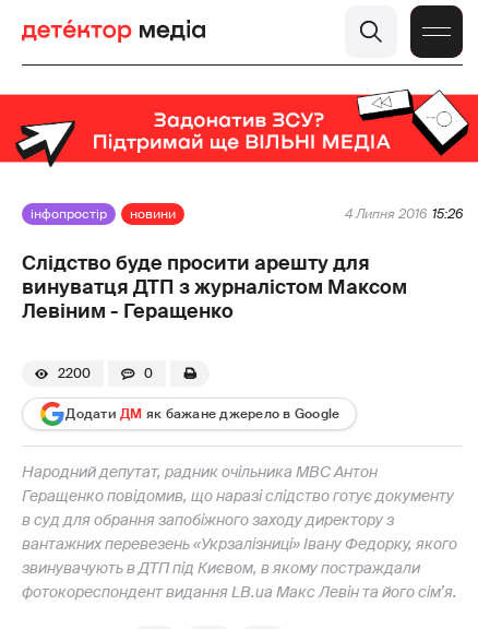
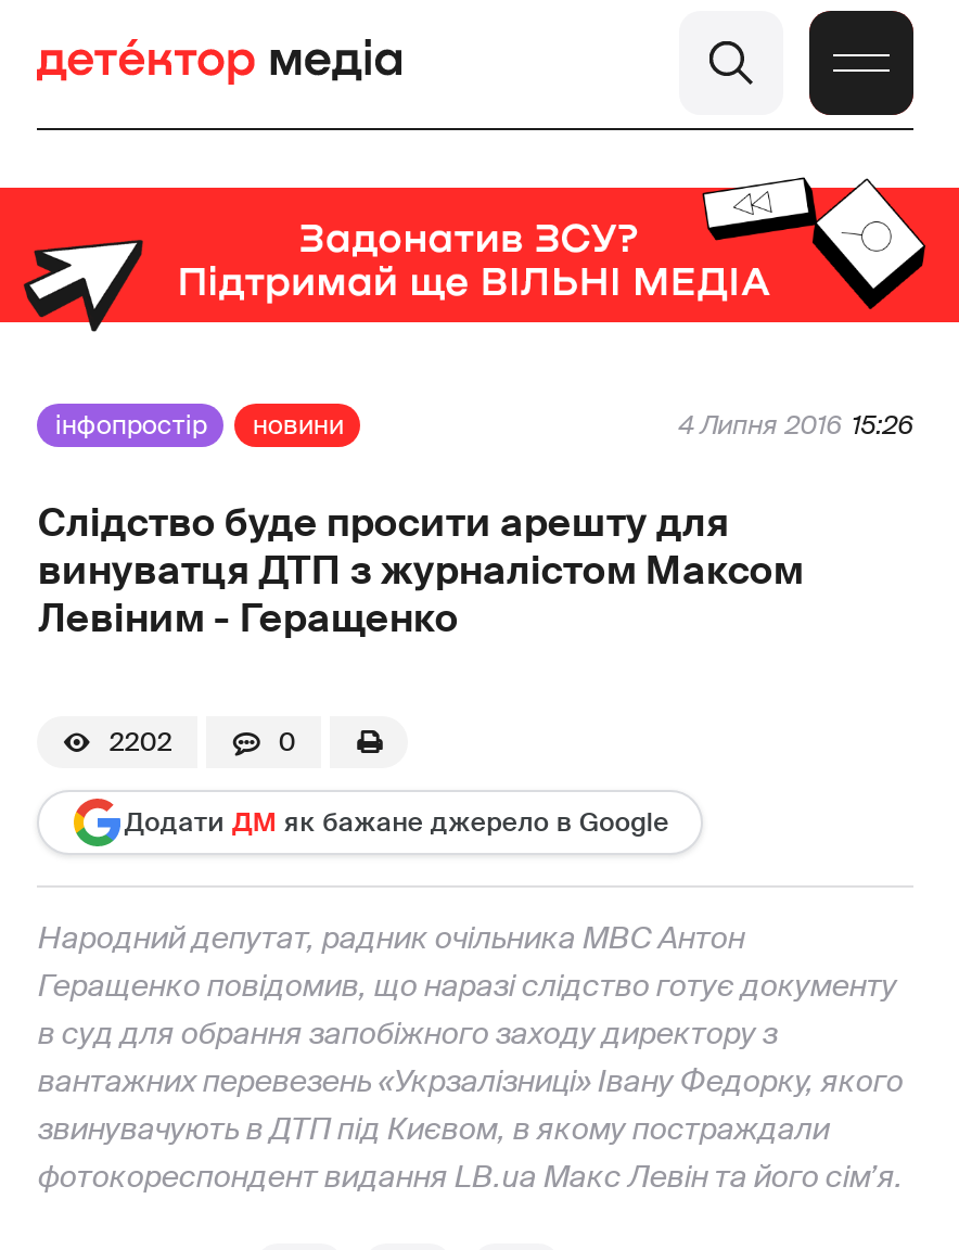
[58,365,91,382] 2200 -> [109,724,172,759] 2202

